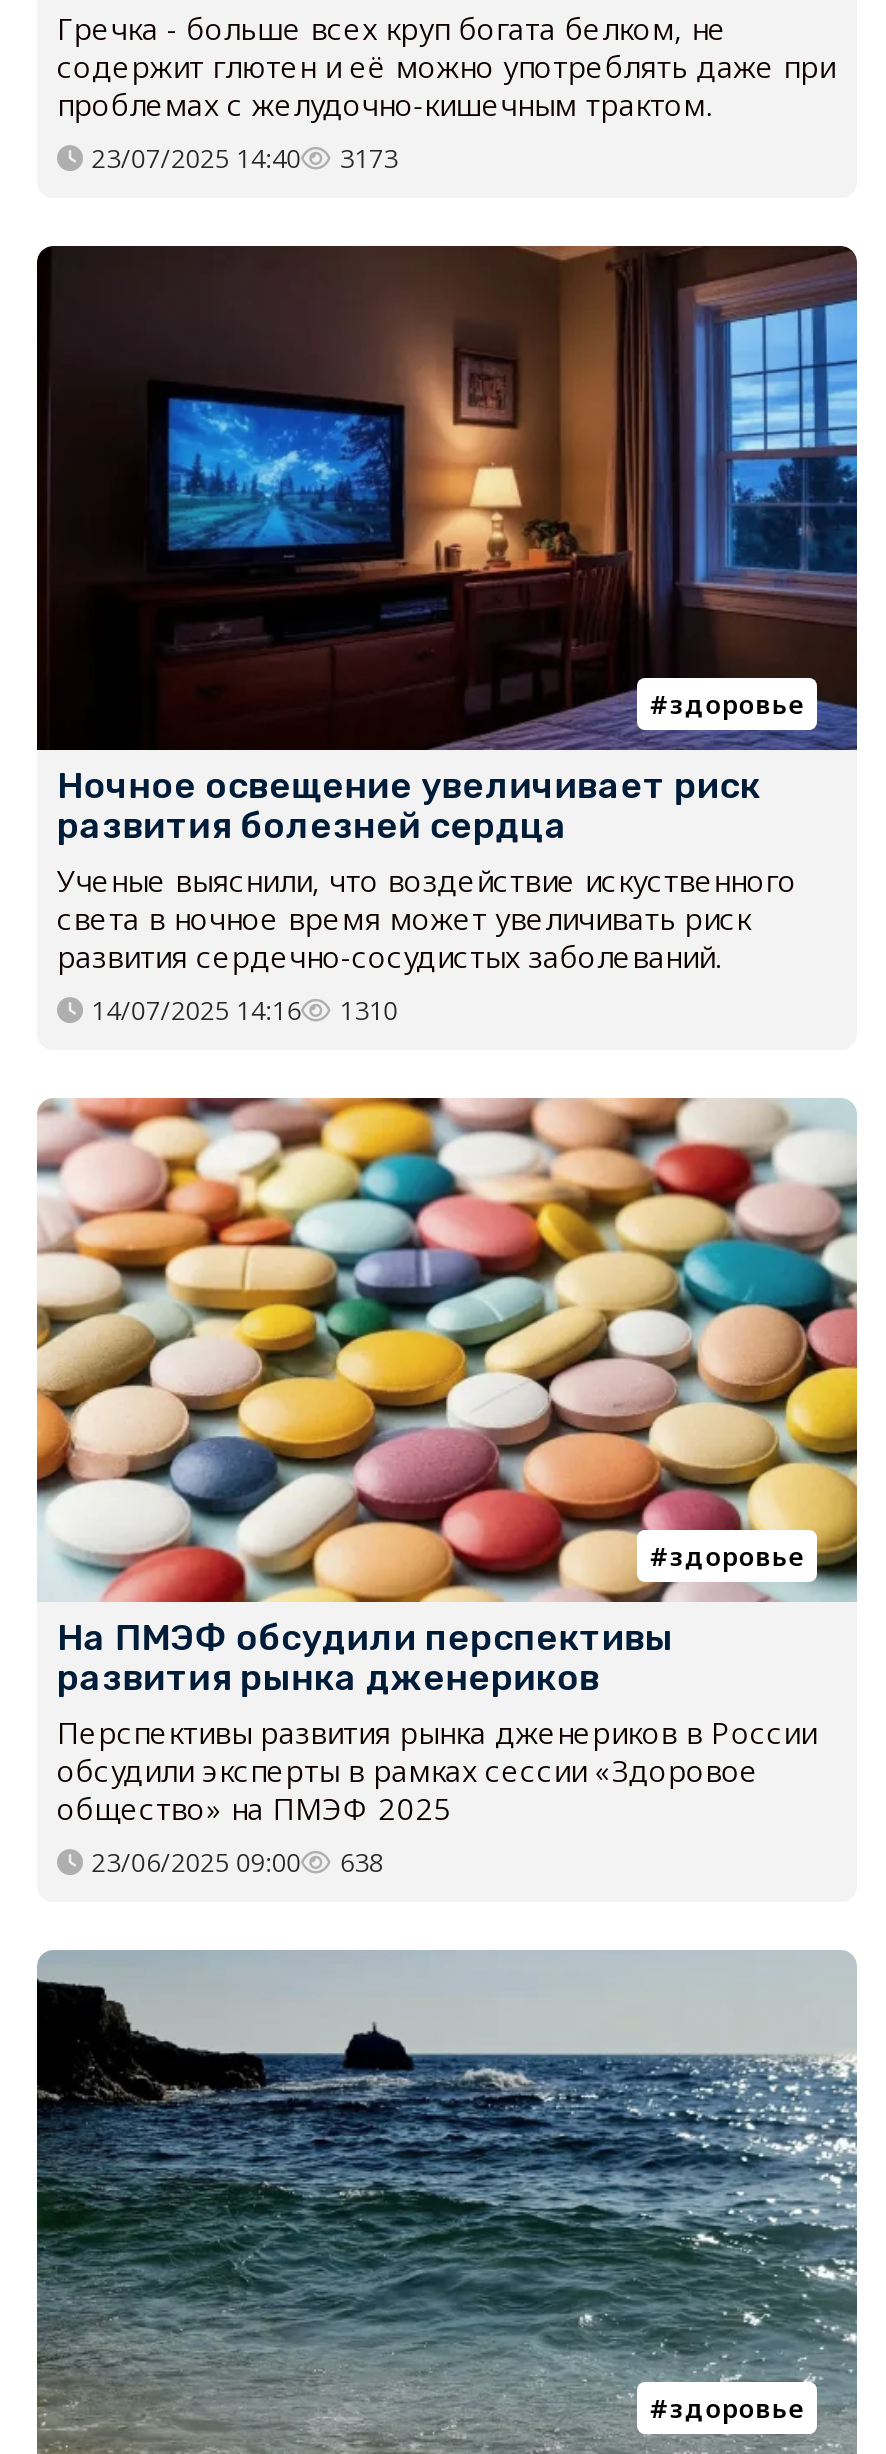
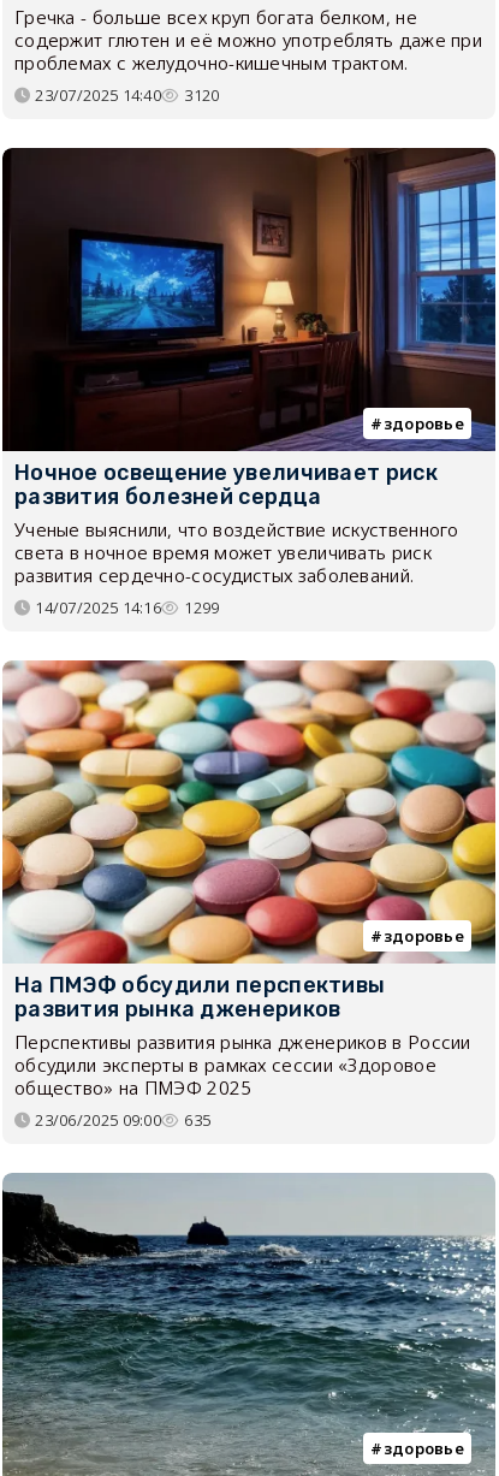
[92,140,398,176] 23/07/2025 14:40 3173 -> [35,84,220,106] 23/07/2025 14:40 3120
[92,992,398,1028] 14/07/2025 14:16 1310 -> [35,596,220,618] 14/07/2025 14:16 1299
[92,1843,384,1879] 23/06/2025 09:00 638 -> [35,1109,211,1130] 23/06/2025 09:00 635

